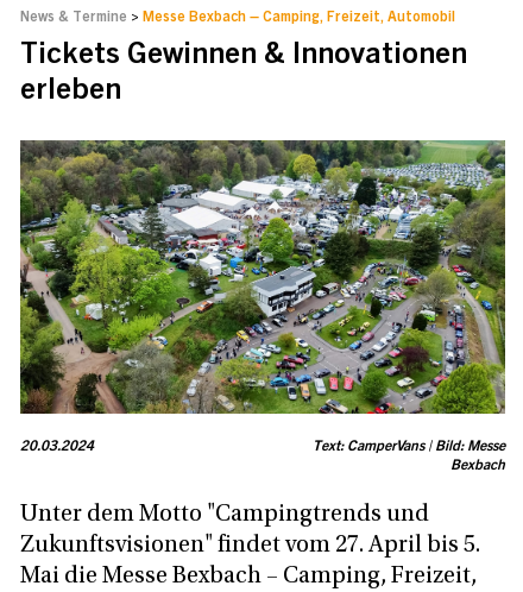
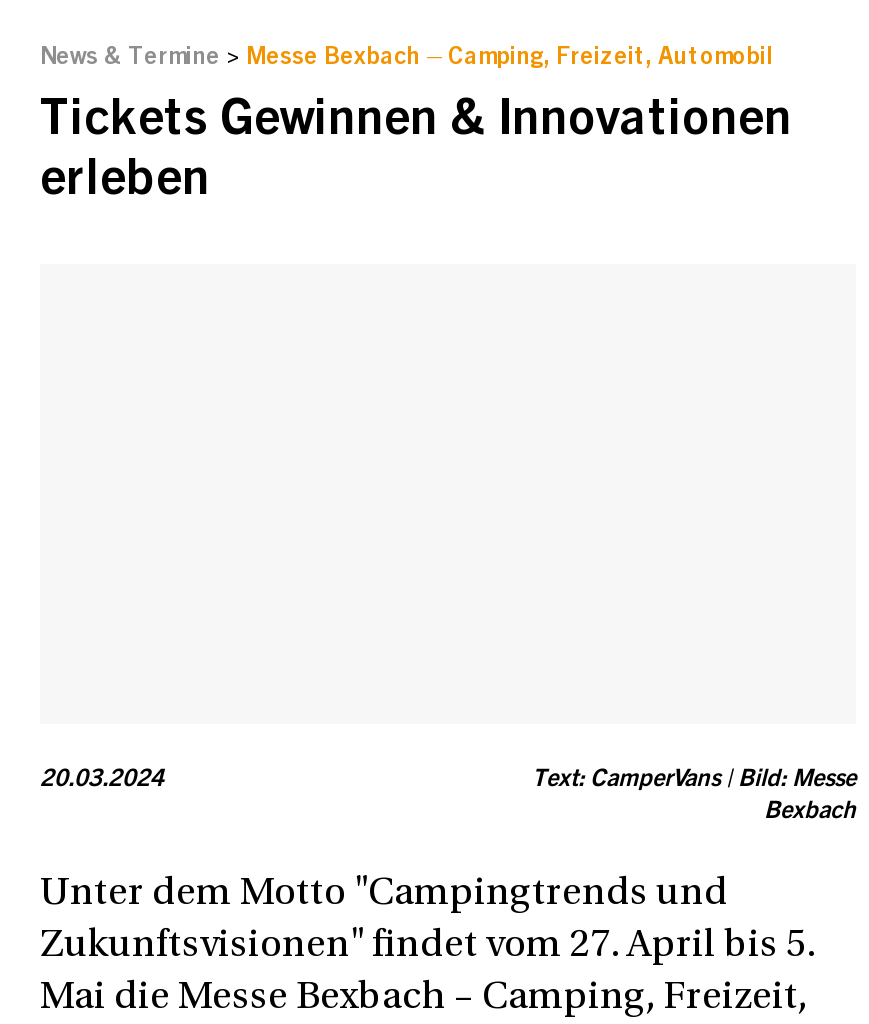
[19,139,506,415] [image] -> none

